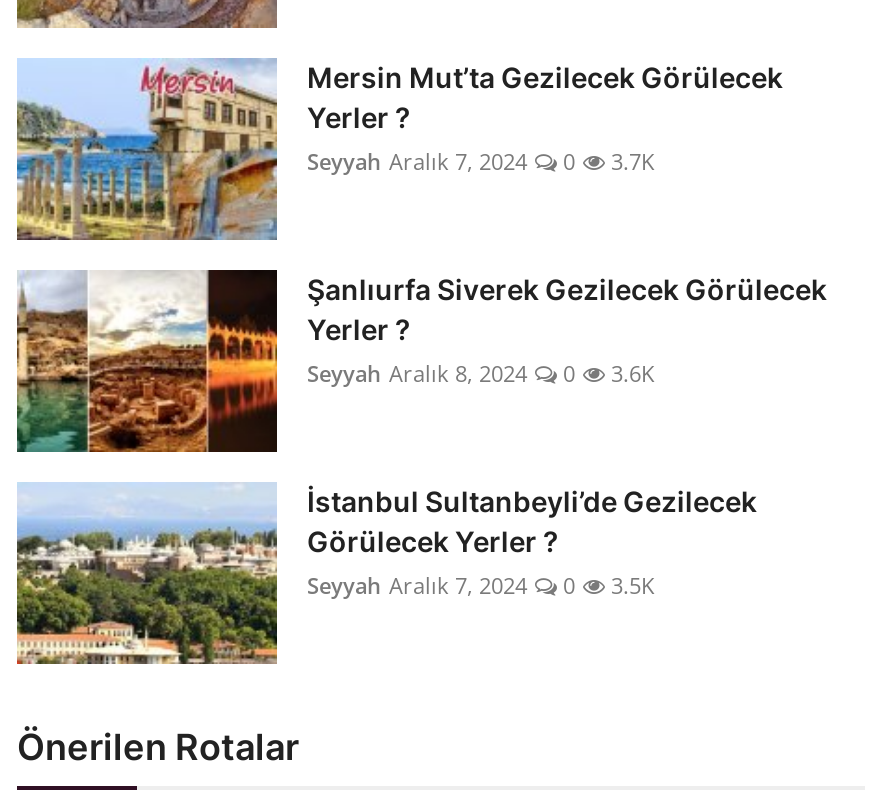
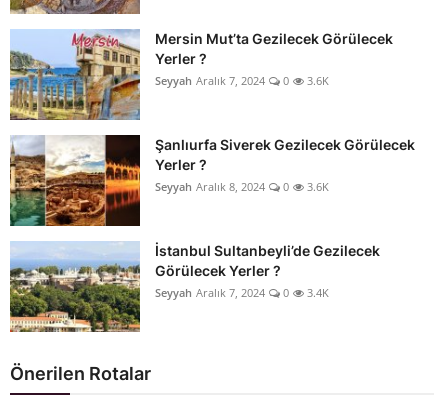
[307,147,655,177] Seyyah Aralık 7, 2024 0 3.7K -> [155,73,329,88] Seyyah Aralık 7, 2024 0 3.6K
[307,571,655,601] Seyyah Aralık 7, 2024 0 3.5K -> [155,285,329,300] Seyyah Aralık 7, 2024 0 3.4K

